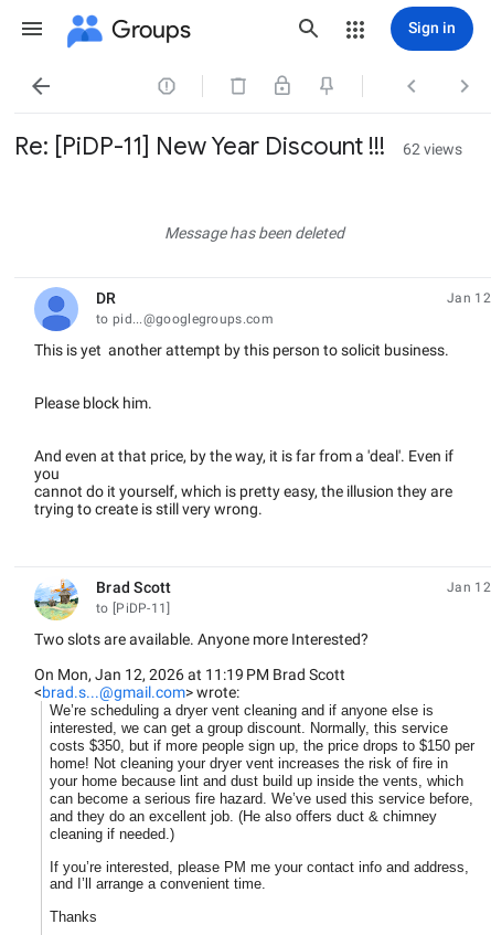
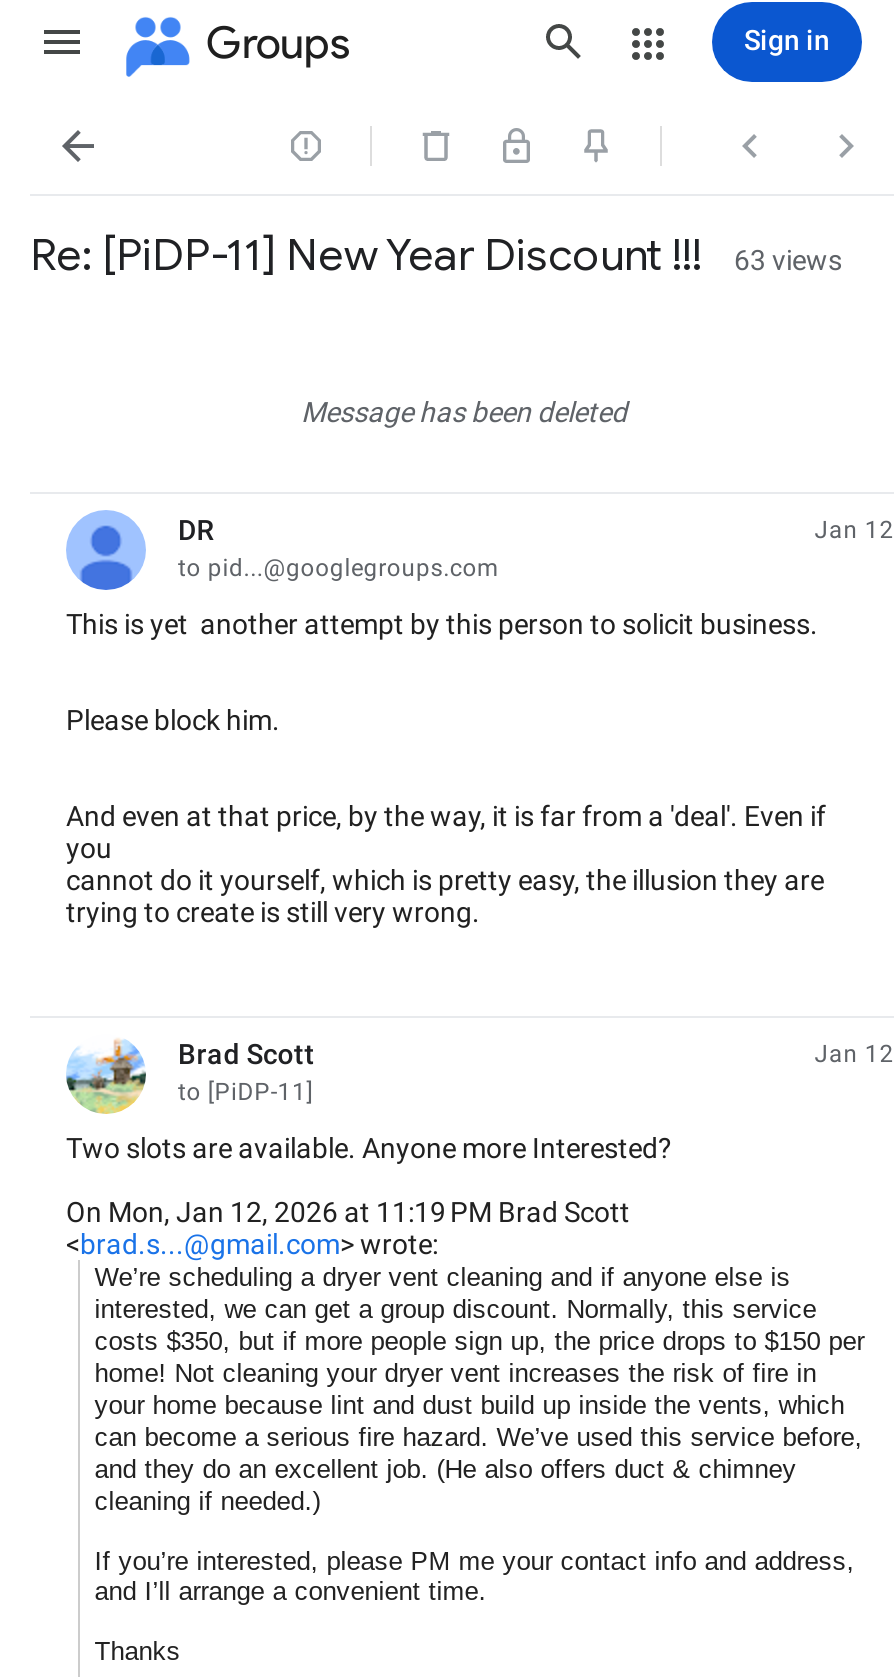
[14,131,462,161] Re: [PiDP-11] New Year Discount !!! 62 views -> [30,228,842,282] Re: [PiDP-11] New Year Discount !!! 63 views

